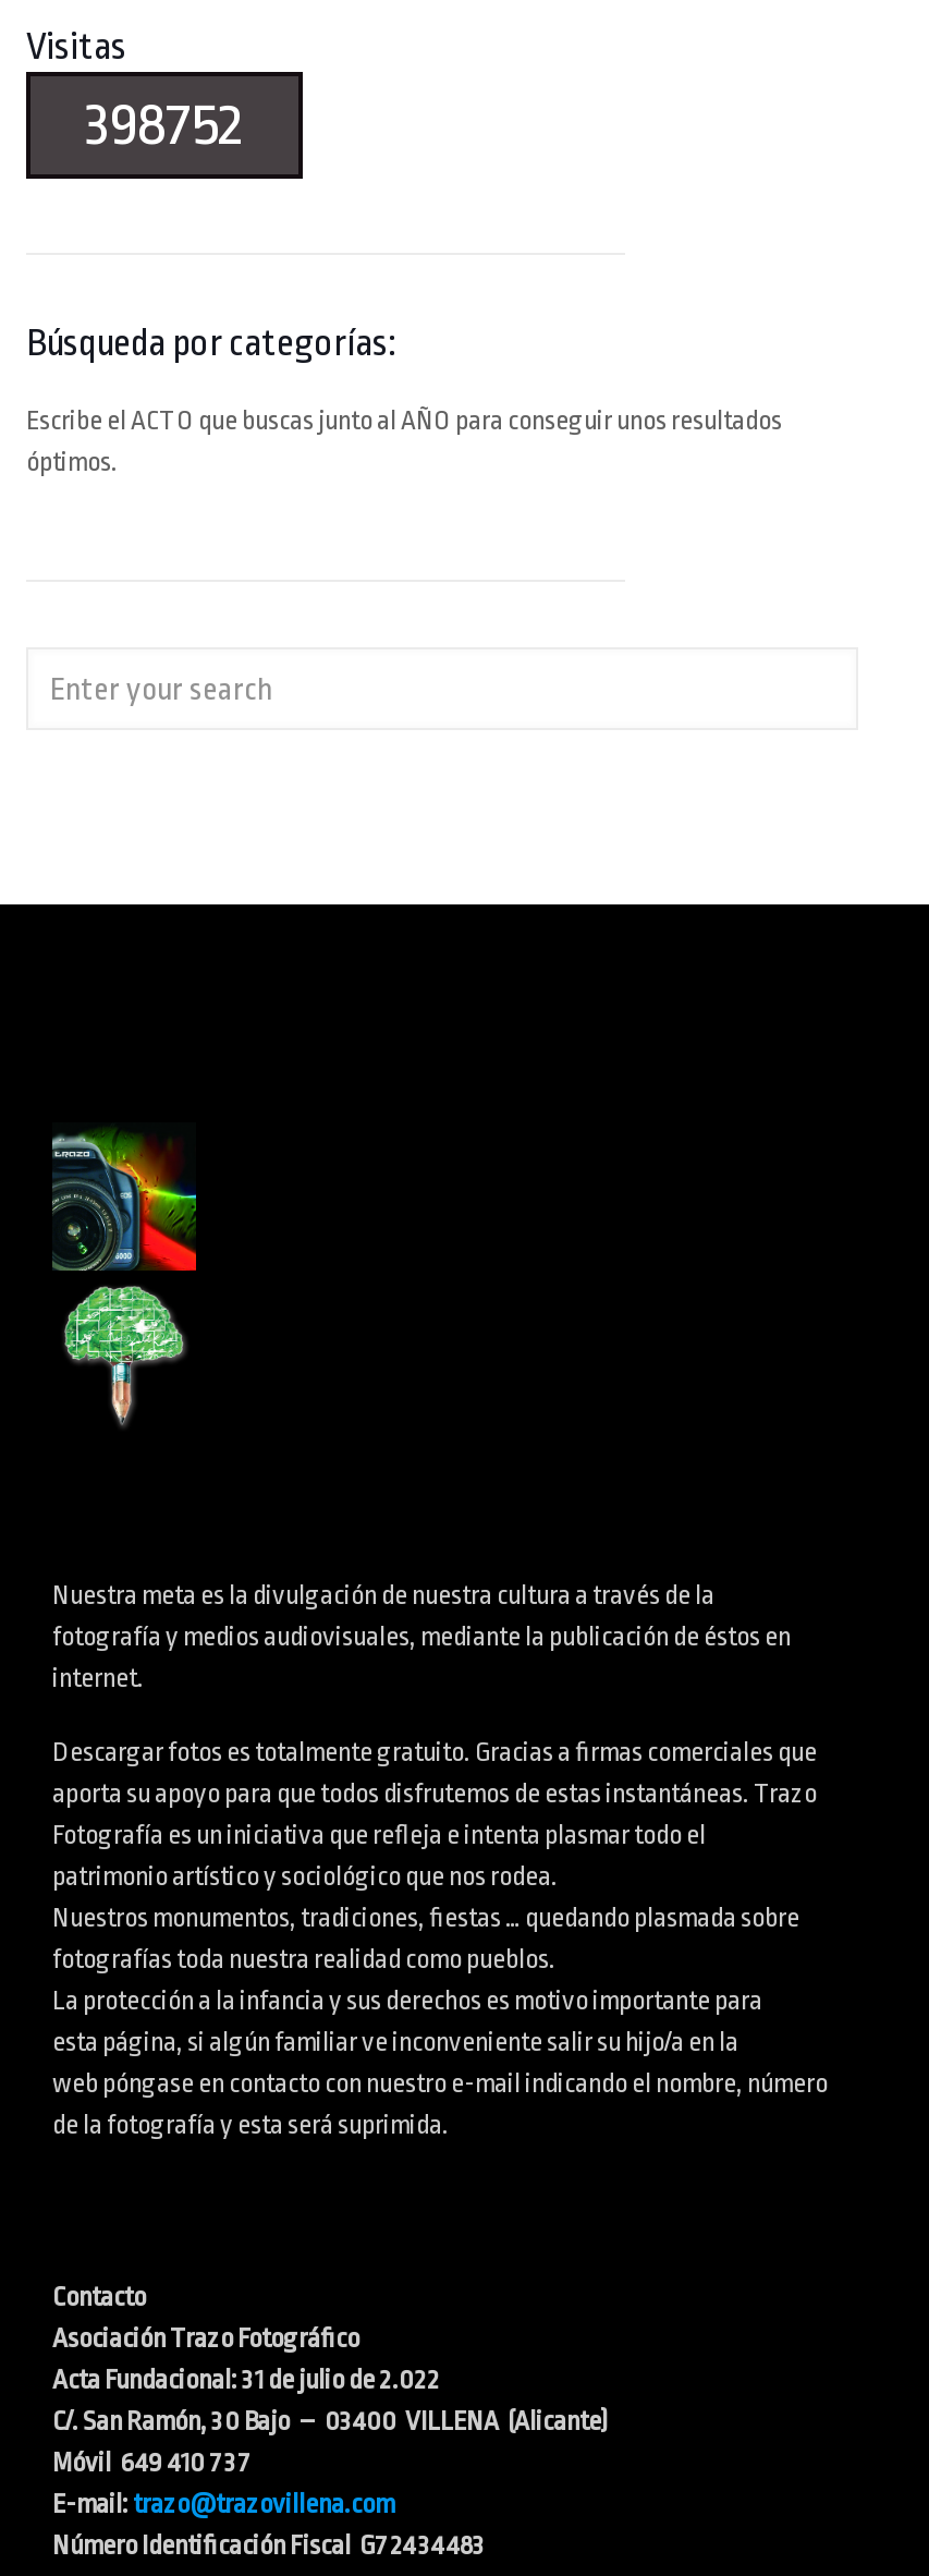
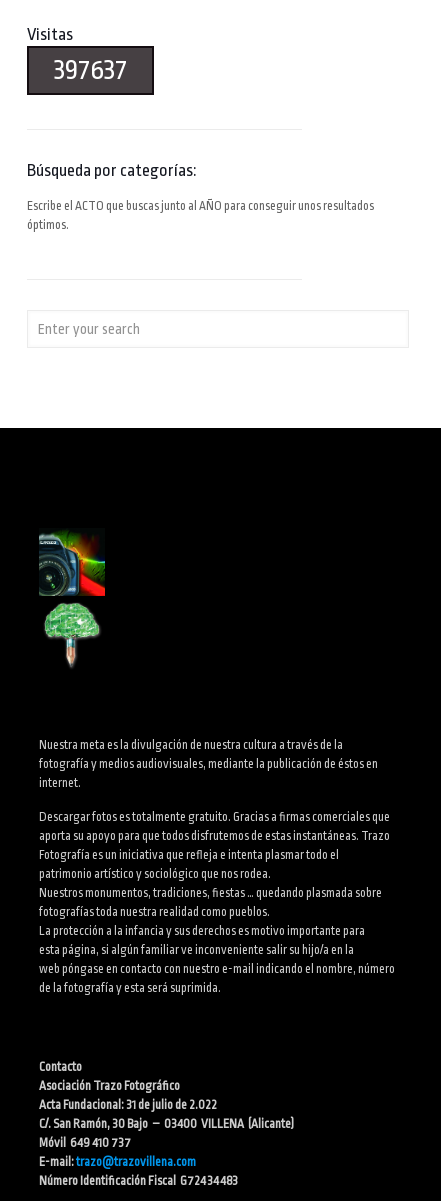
[85,92,244,160] 398752 -> [54,55,127,86] 397637

